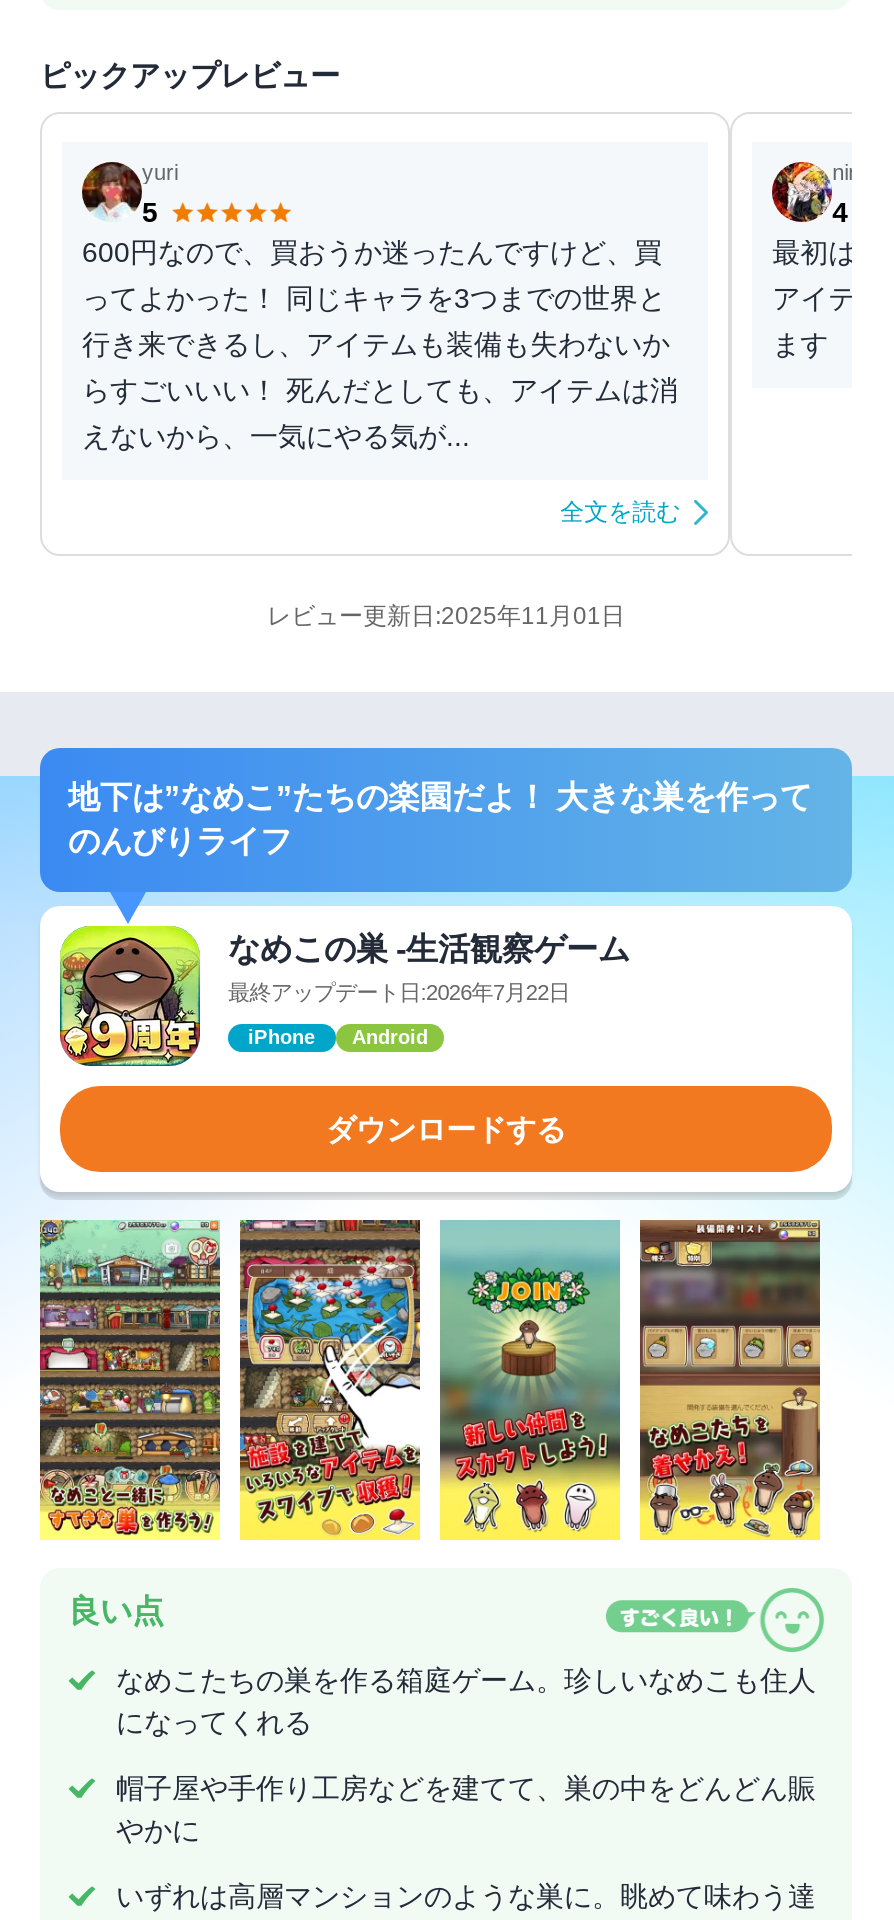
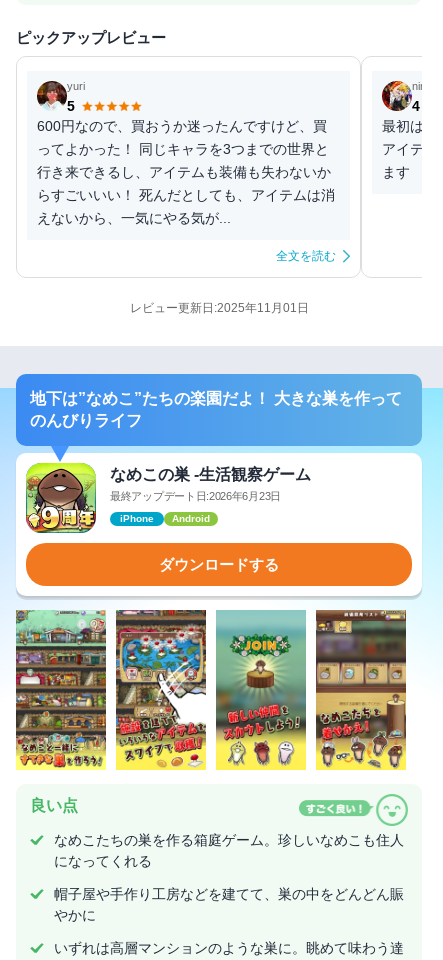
[228,980,570,1004] 最終アップデート日:2026年7月22日 -> [110,490,281,502] 最終アップデート日:2026年6月23日

